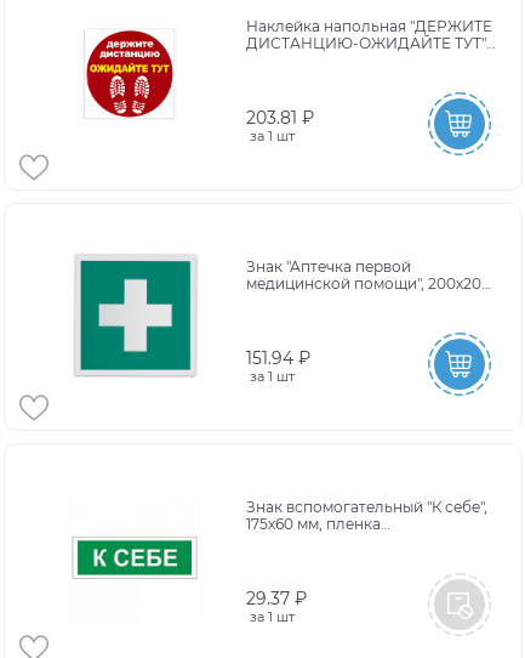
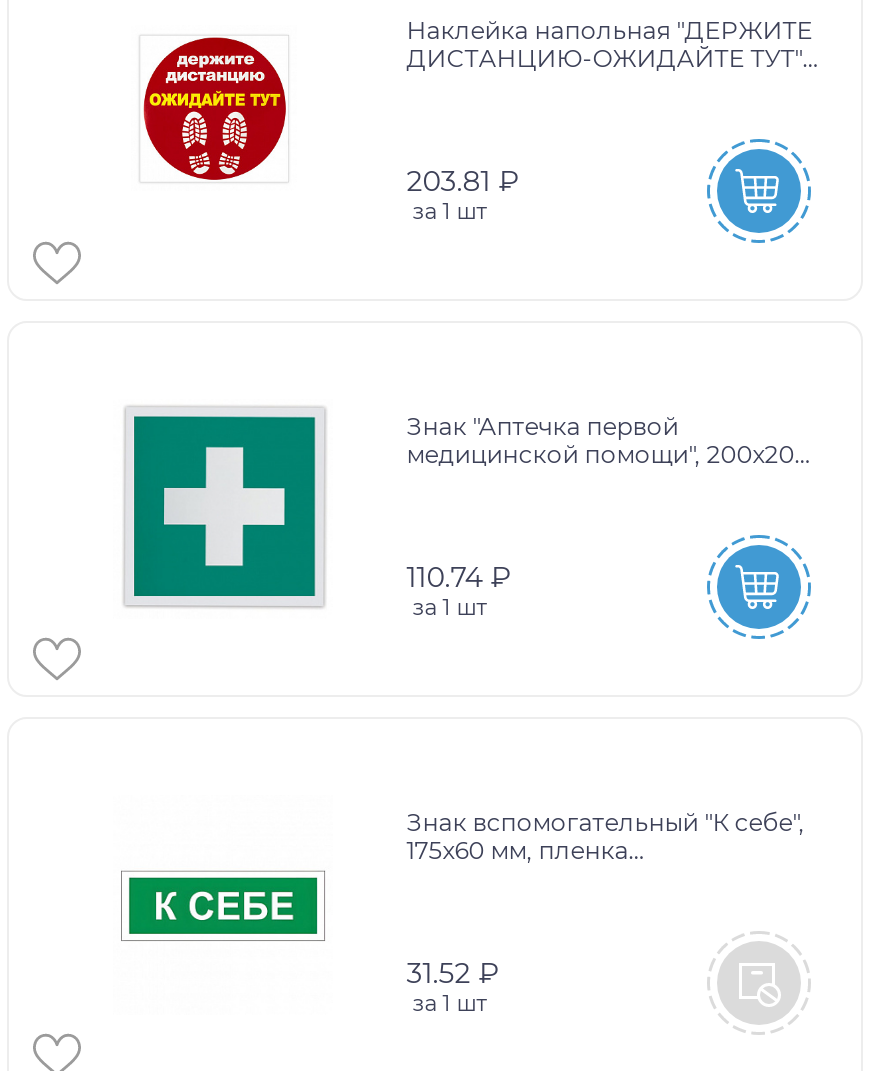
[246,347,310,369] 151.94 ₽ -> [406,558,510,594] 110.74 ₽
[246,587,306,609] 29.37 ₽ -> [406,954,498,990] 31.52 ₽

